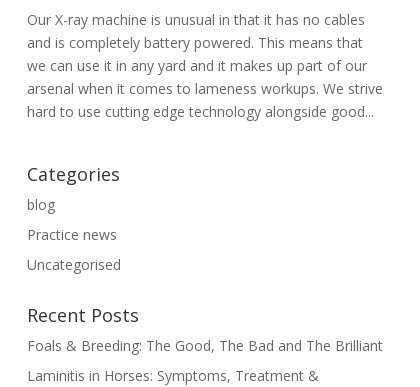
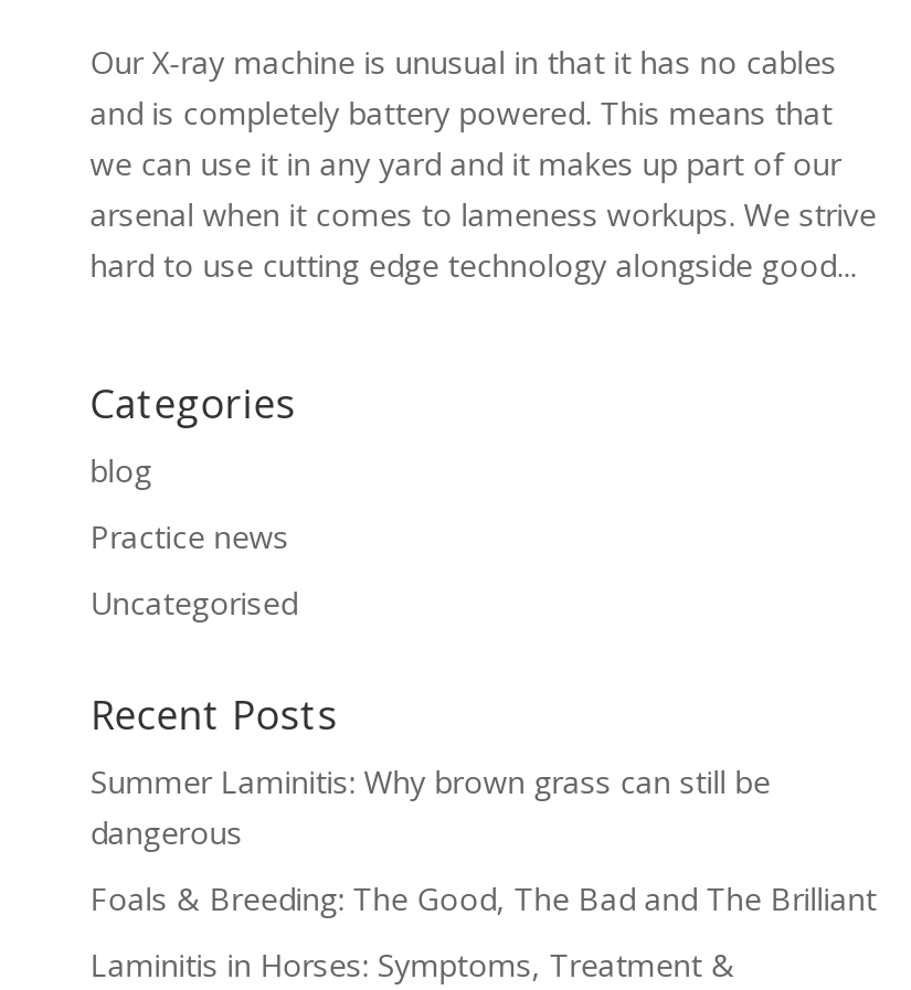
none -> [90,760,770,852] Summer Laminitis: Why brown grass can still be | dangerous

